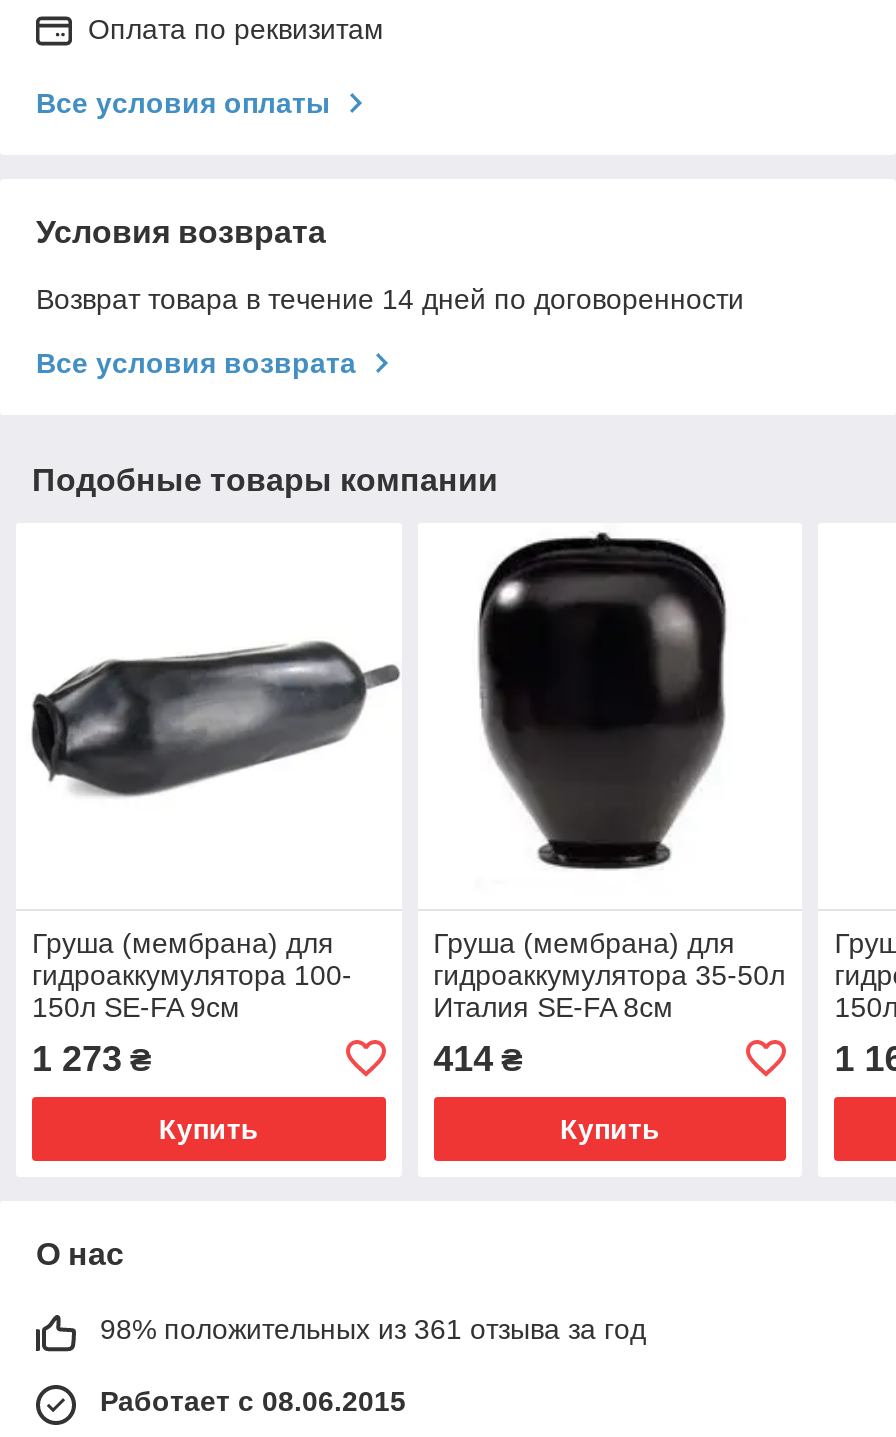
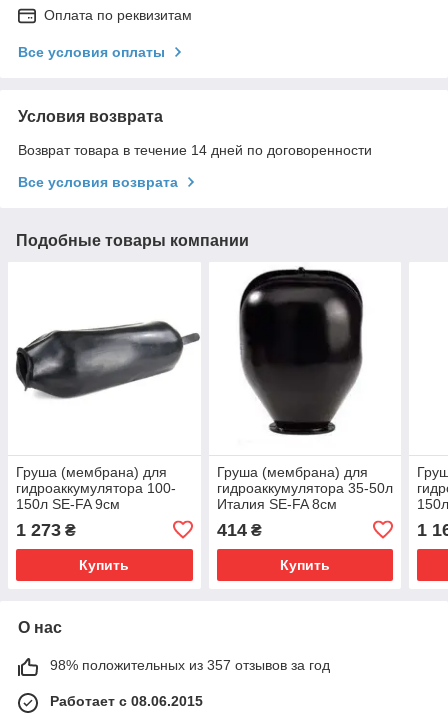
[100,1313,646,1345] 98% положительных из 361 отзыва за год -> [50,657,330,673] 98% положительных из 357 отзывов за год

